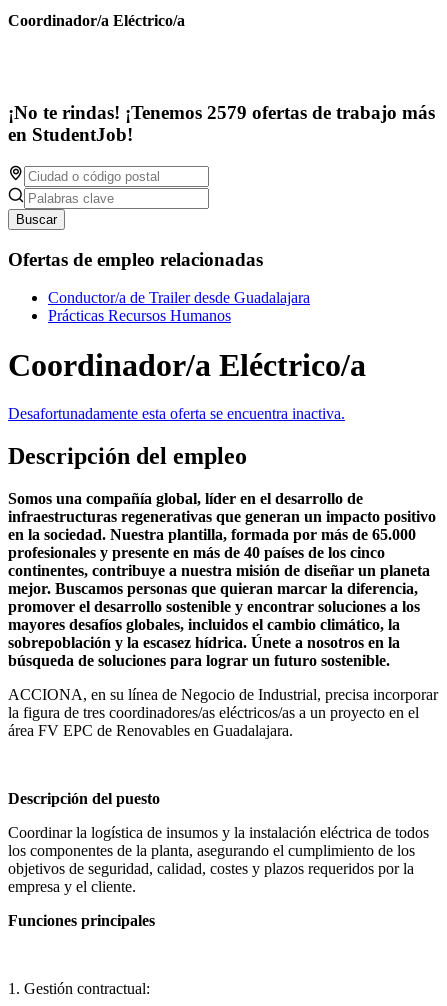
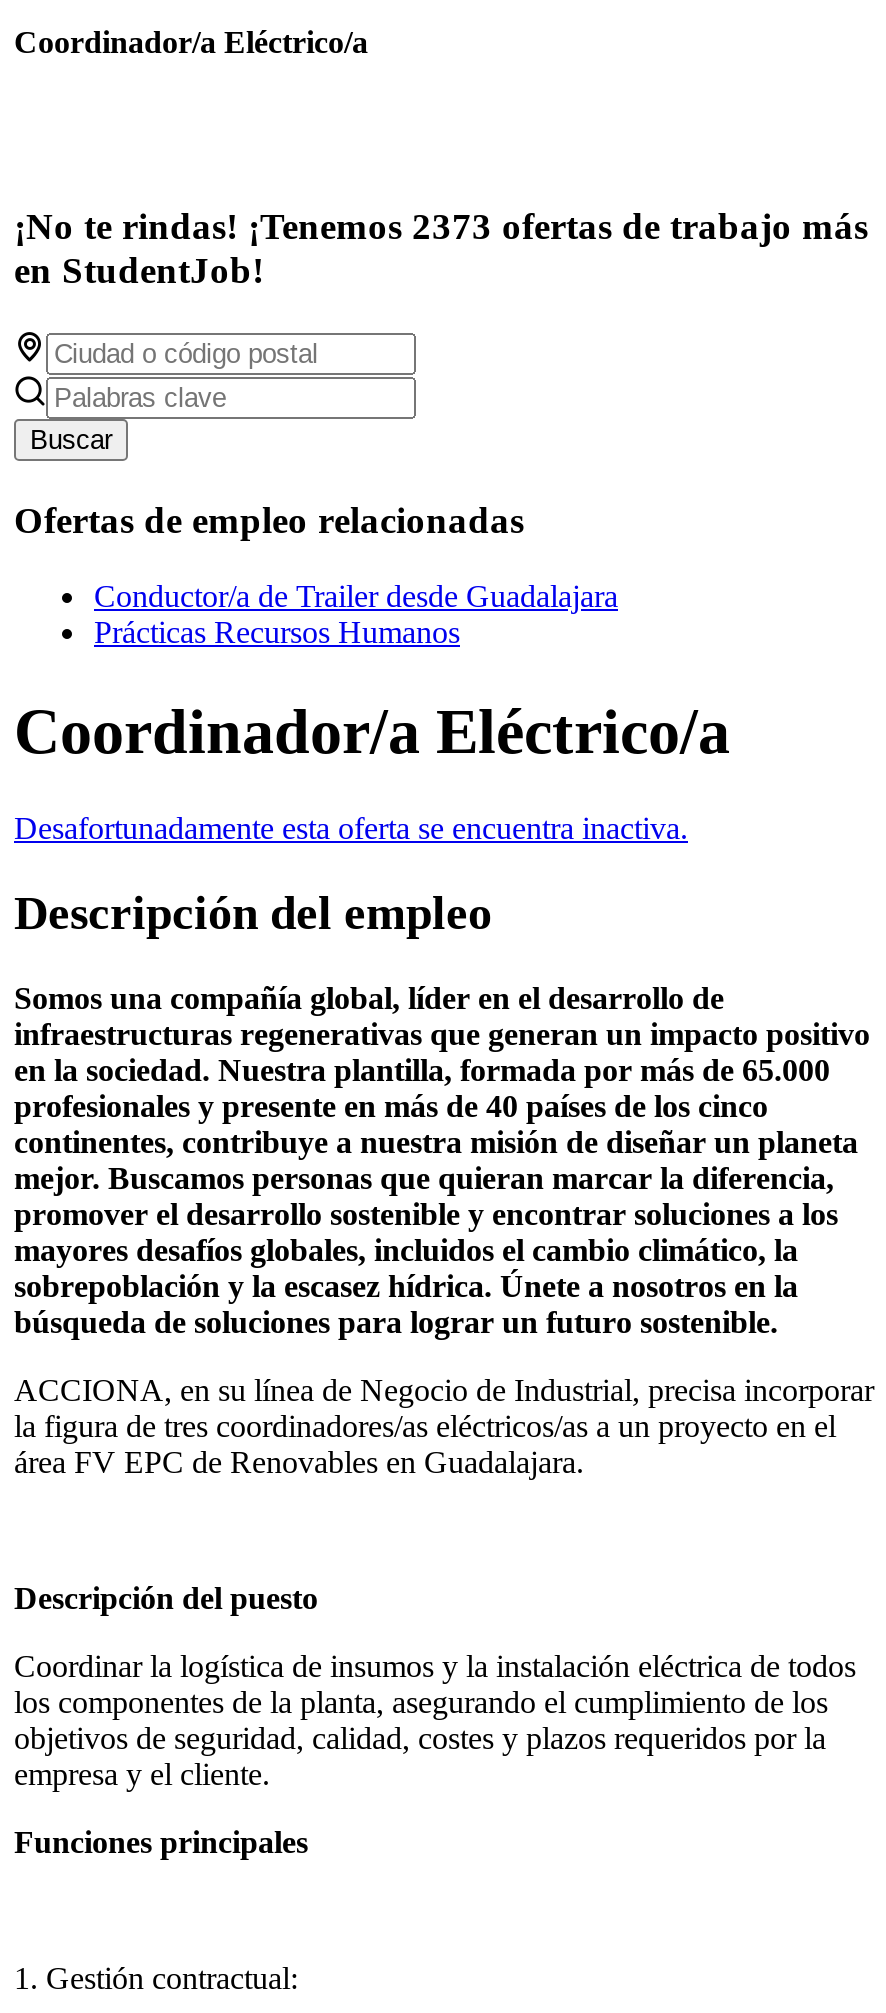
[8,102,435,123] ¡No te rindas! ¡Tenemos 2579 ofertas de trabajo más -> [14,205,868,247] ¡No te rindas! ¡Tenemos 2373 ofertas de trabajo más

